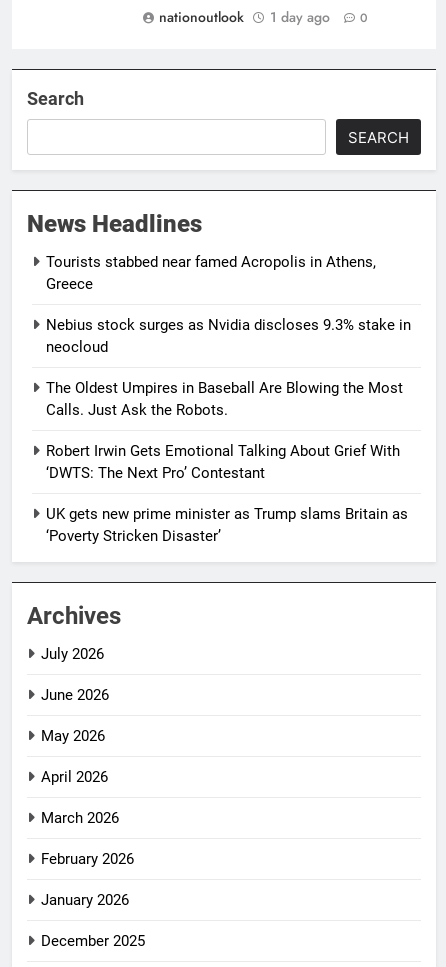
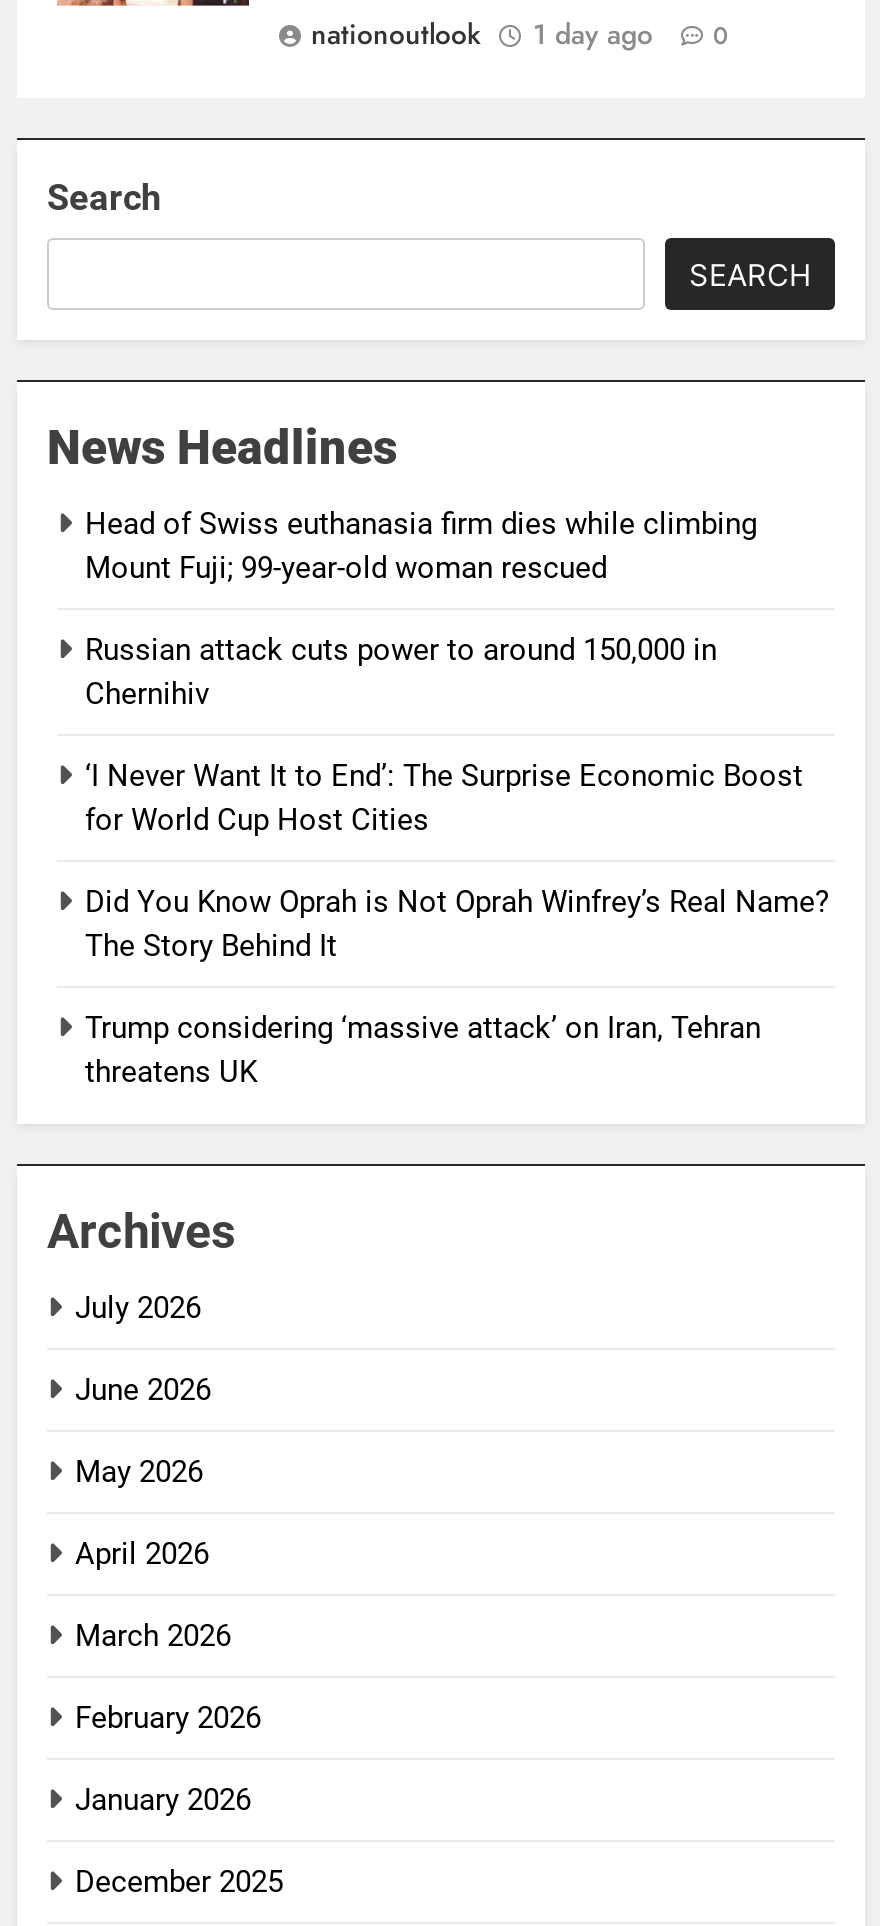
[46,253,376,293] Tourists stabbed near famed Acropolis in Athens, | Greece -> [85,506,757,586] Head of Swiss euthanasia firm dies while climbing | Mount Fuji; 99-year-old woman rescued
[46,316,411,356] Nebius stock surges as Nvidia discloses 9.3% stake in | neocloud -> [85,632,717,712] Russian attack cuts power to around 150,000 in | Chernihiv
[46,379,403,419] The Oldest Umpires in Baseball Are Blowing the Most | Calls. Just Ask the Robots. -> [85,758,803,838] ‘I Never Want It to End’: The Surprise Economic Boost | for World Cup Host Cities
[46,442,400,482] Robert Irwin Gets Emotional Talking About Grief With | ‘DWTS: The Next Pro’ Contestant -> [85,884,829,964] Did You Know Oprah is Not Oprah Winfrey’s Real Name? | The Story Behind It
[46,505,408,545] UK gets new prime minister as Trump slams Britain as | ‘Poverty Stricken Disaster’ -> [85,1010,761,1090] Trump considering ‘massive attack’ on Iran, Tehran | threatens UK

